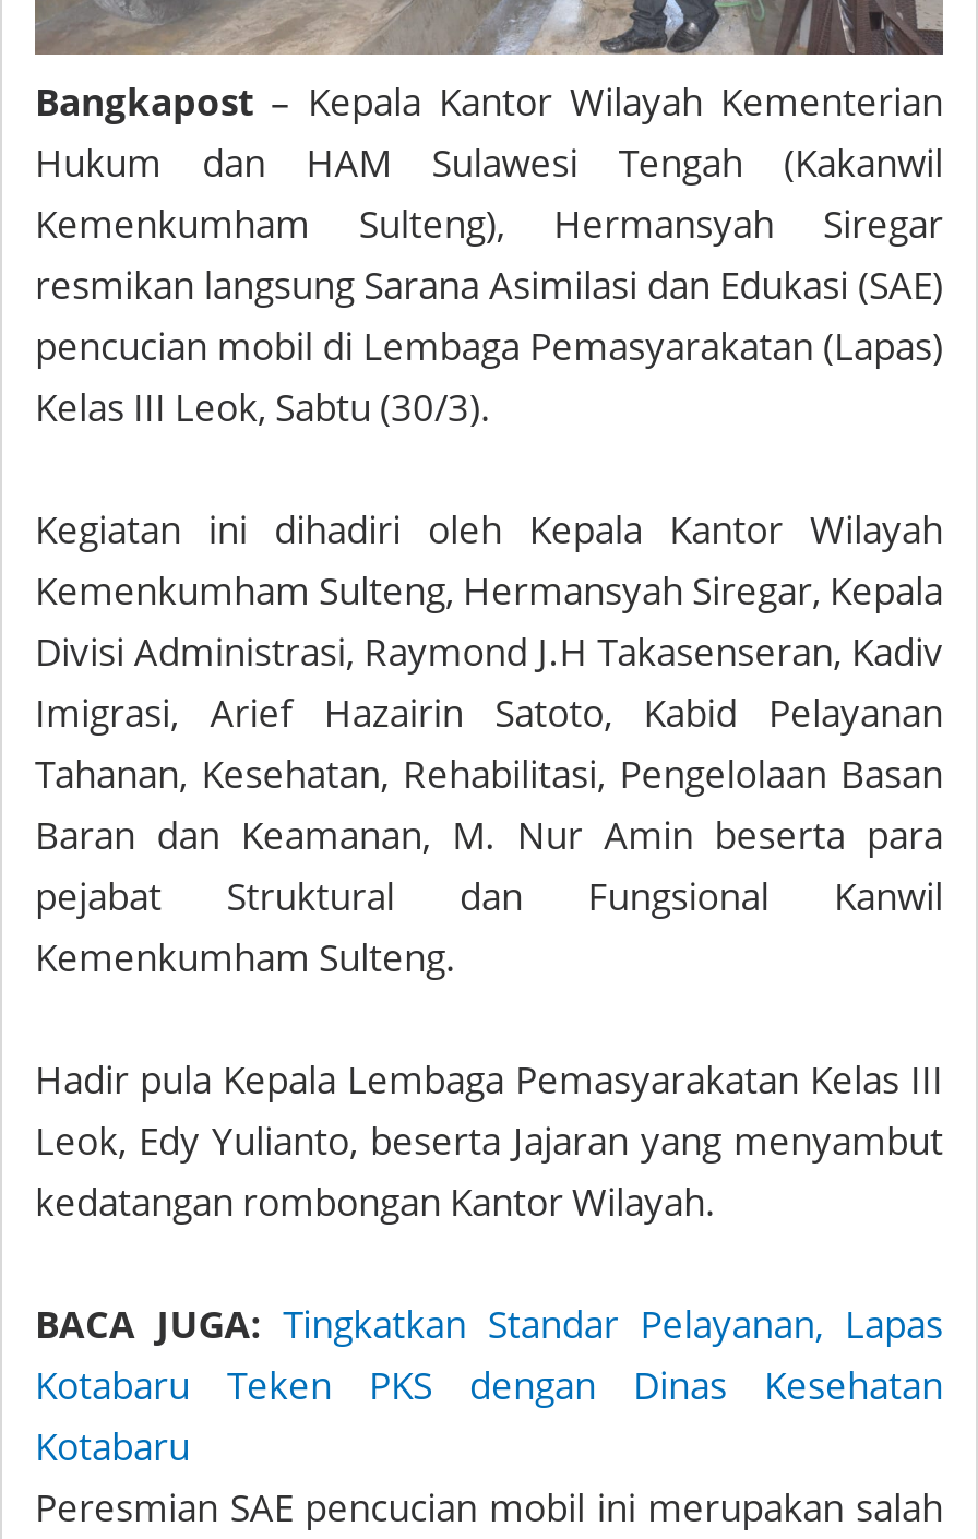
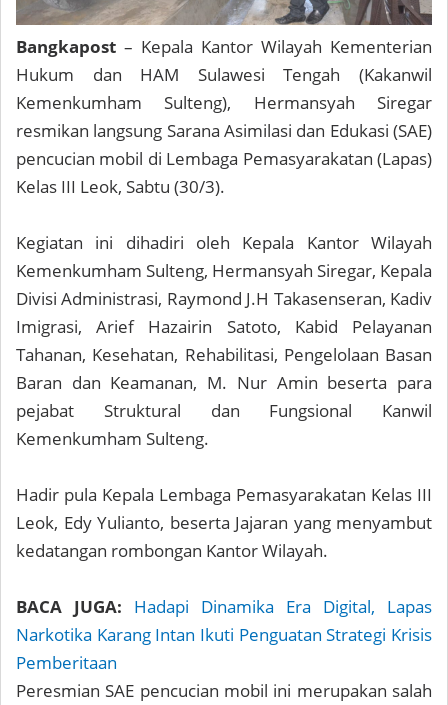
[35,1298,943,1470] BACA JUGA: Tingkatkan Standar Pelayanan, Lapas | Kotabaru Teken PKS dengan Dinas Kesehatan | Kotabaru -> [16,594,432,673] BACA JUGA: Hadapi Dinamika Era Digital, Lapas | Narkotika Karang Intan Ikuti Penguatan Strategi Krisis | Pemberitaan

